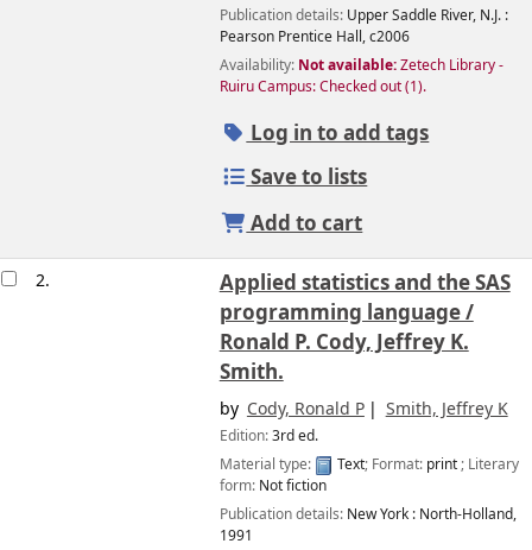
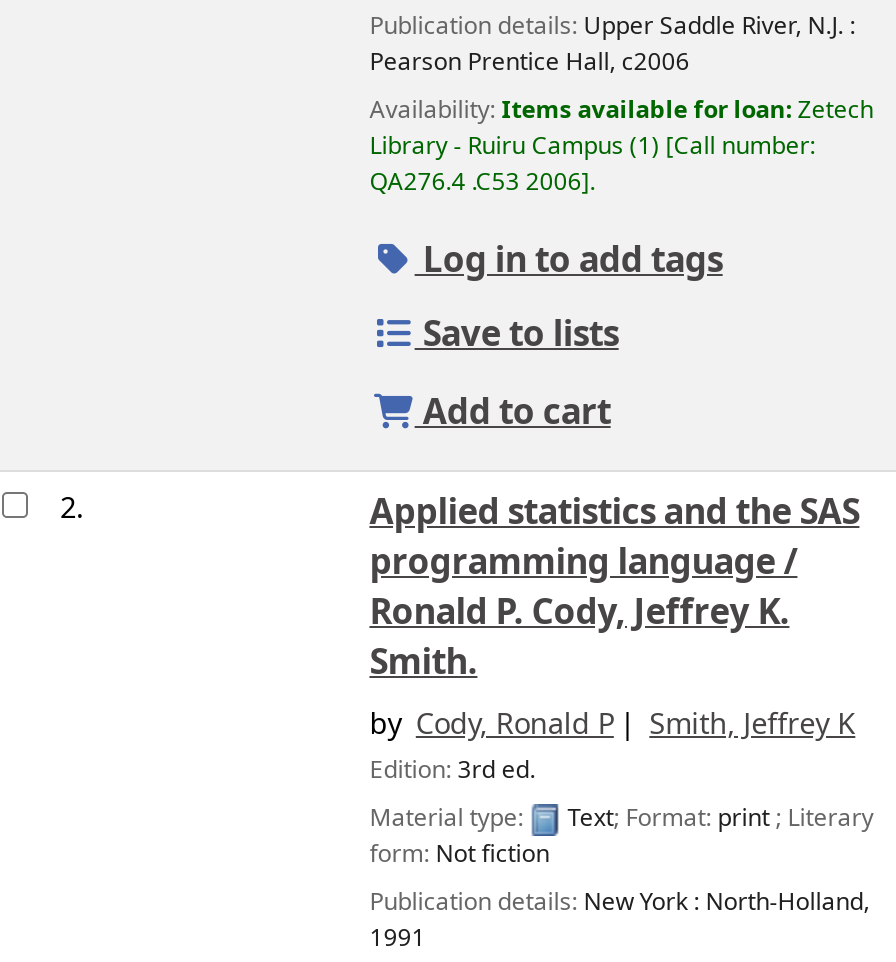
[219,55,503,98] Availability: Not available:Zetech Library - | Ruiru Campus: Checked out(1). -> [369,92,873,200] Availability: Items available for loan: Zetech | Library - Ruiru Campus (1) Call number: | QA276.4 .C53 2006 .

